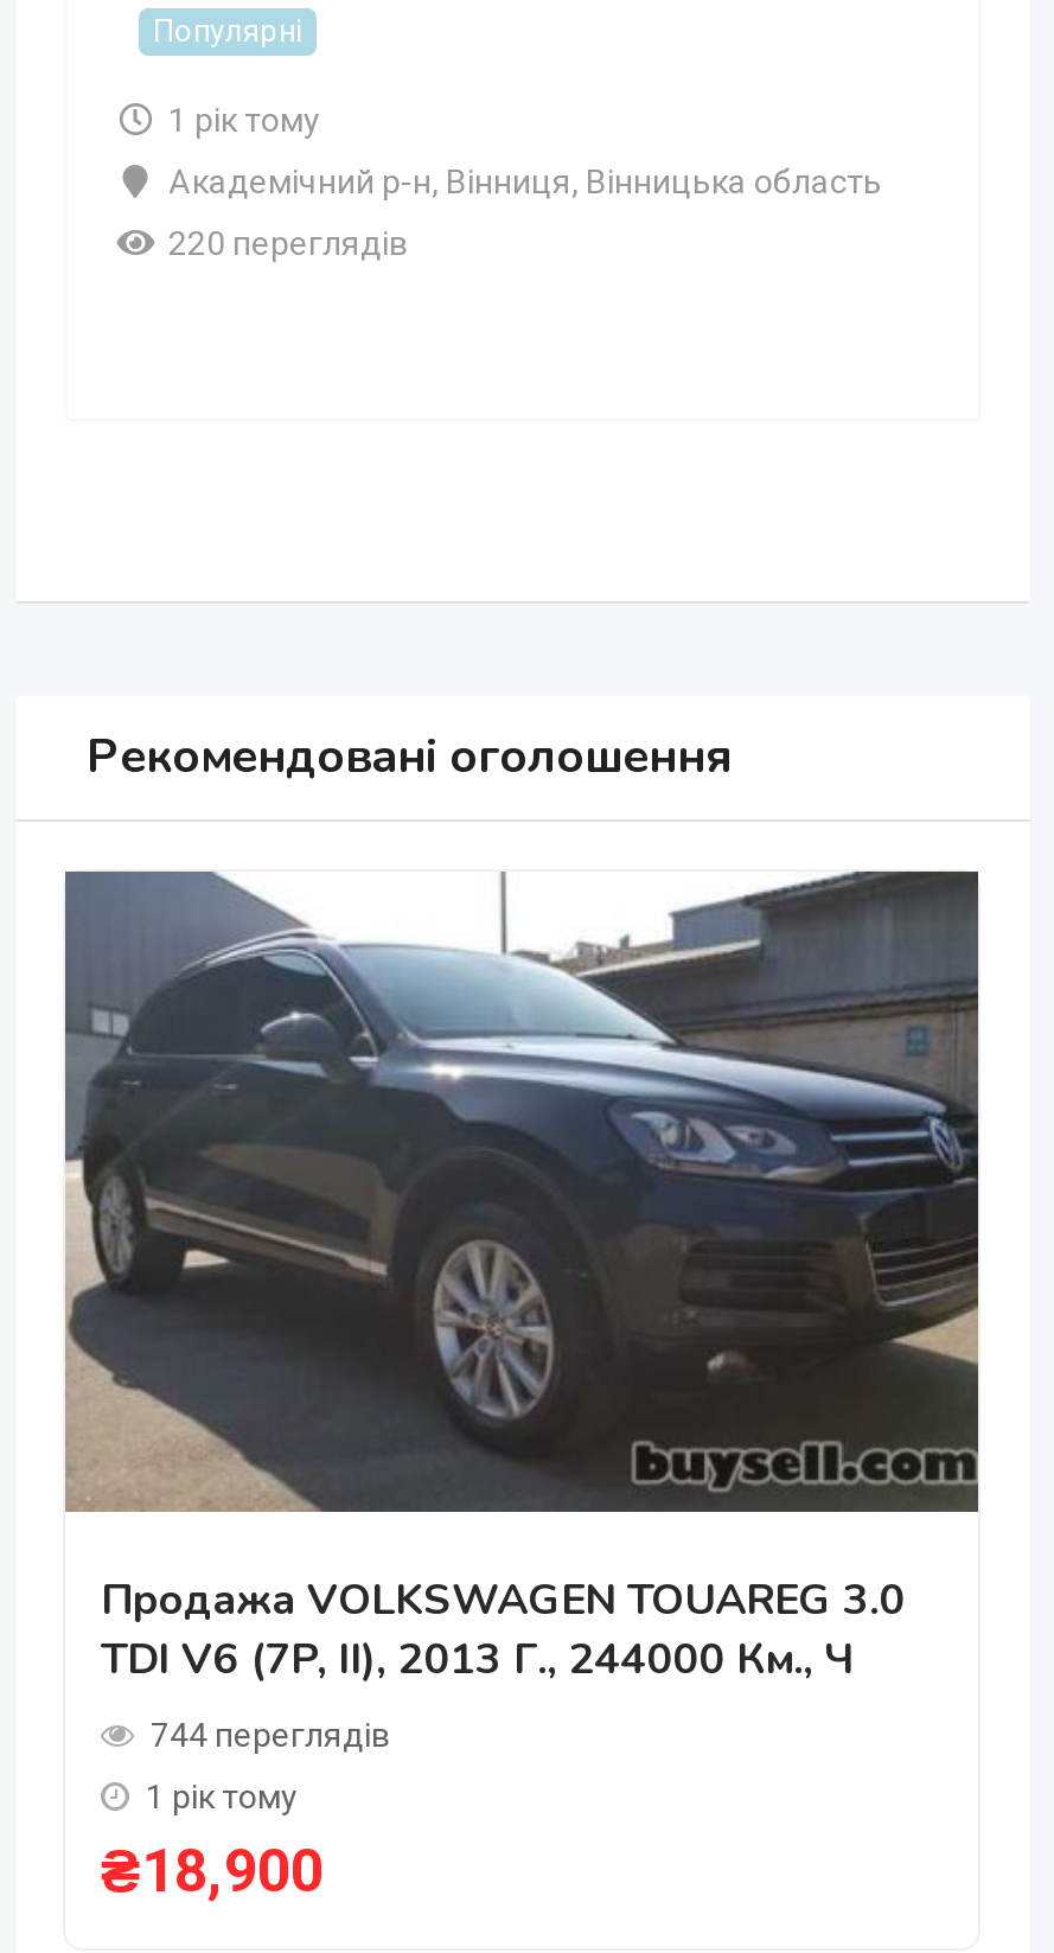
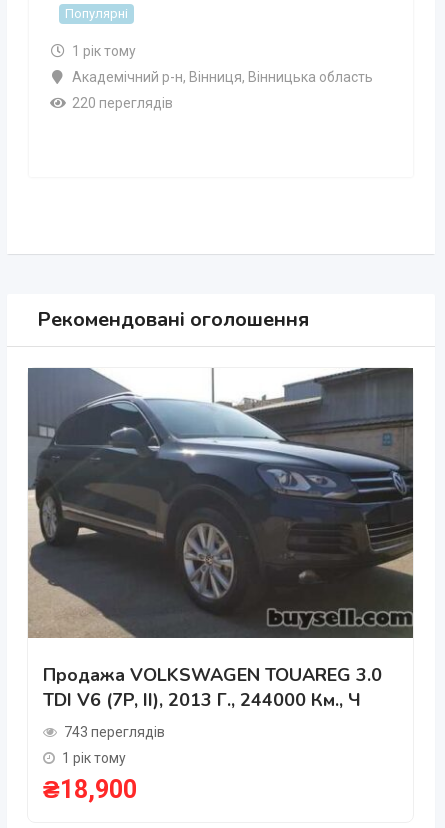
[151,1715,390,1753] 744 переглядів -> [64,723,165,739] 743 переглядів

